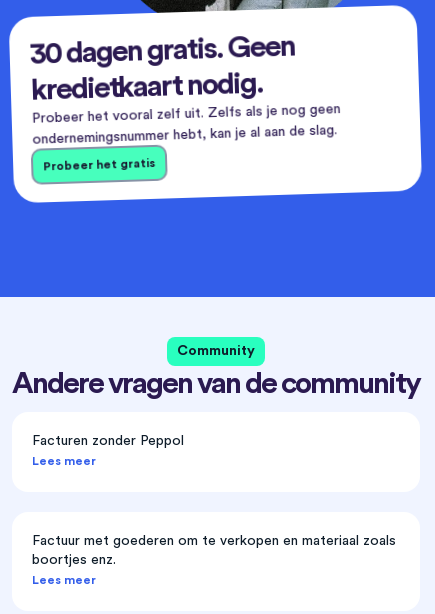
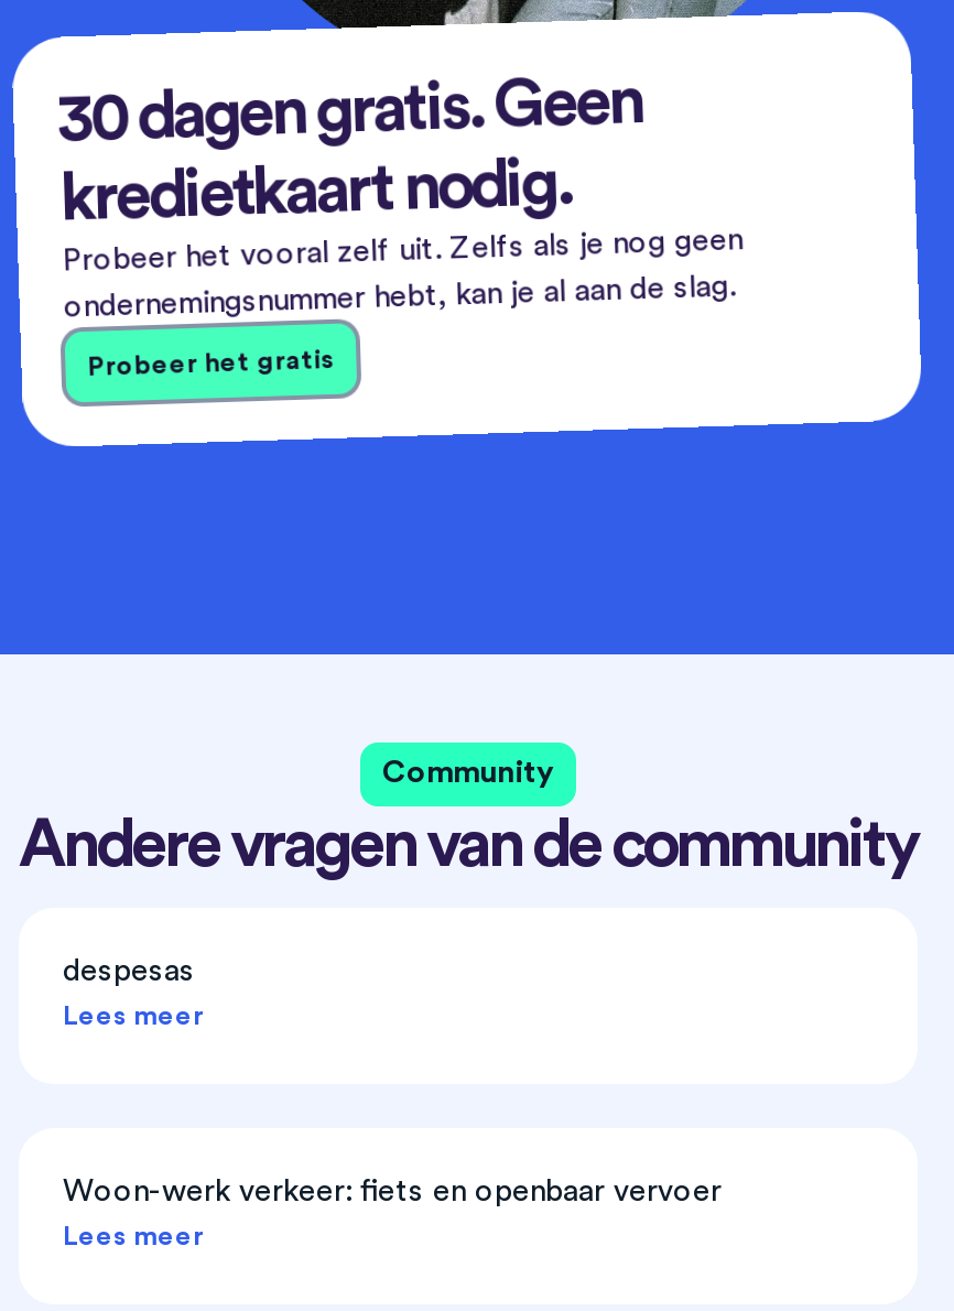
[32,434,184,448] Facturen zonder Peppol -> [63,957,195,988] despesas
[32,534,396,567] Factuur met goederen om te verkopen en materiaal zoals | boortjes enz. -> [63,1177,722,1208] Woon-werk verkeer: fiets en openbaar vervoer

